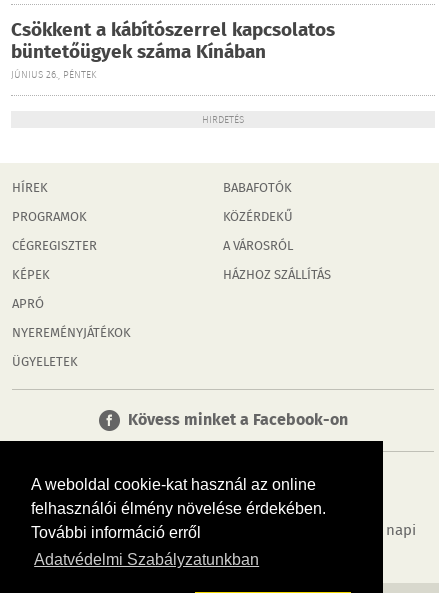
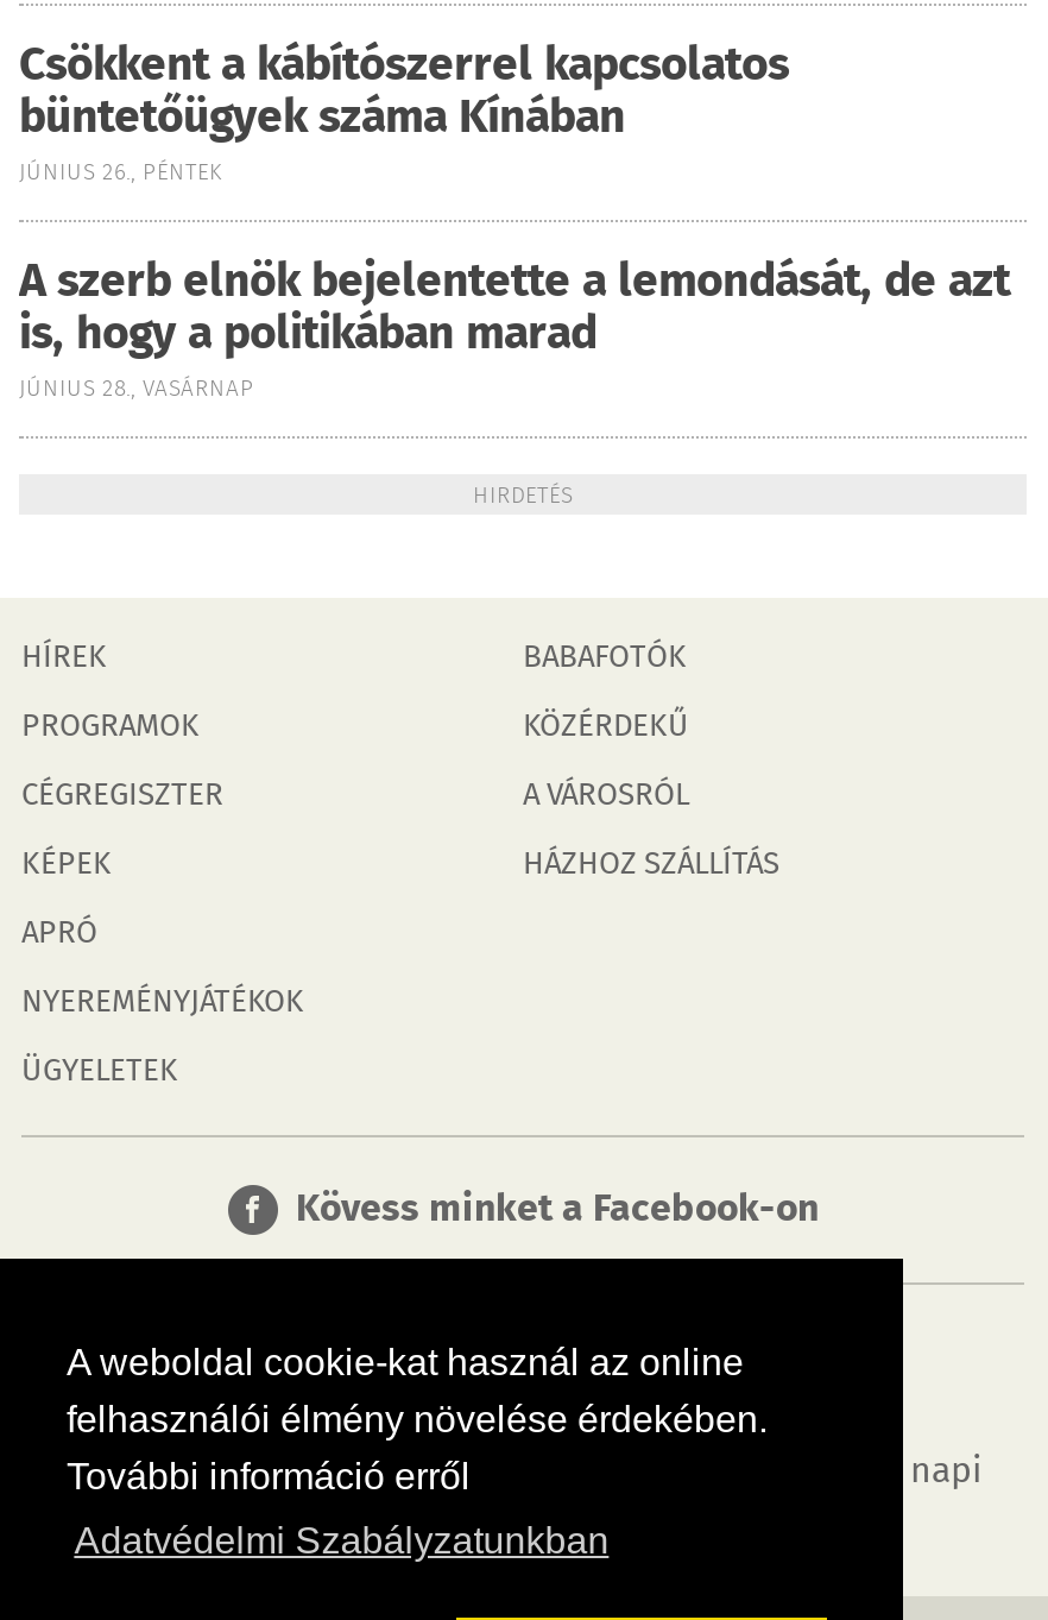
none -> [19,248,1010,408] A szerb elnök bejelentette a lemondását, de azt | is, hogy a politikában marad | JÚNIUS 28., VASÁRNAP

